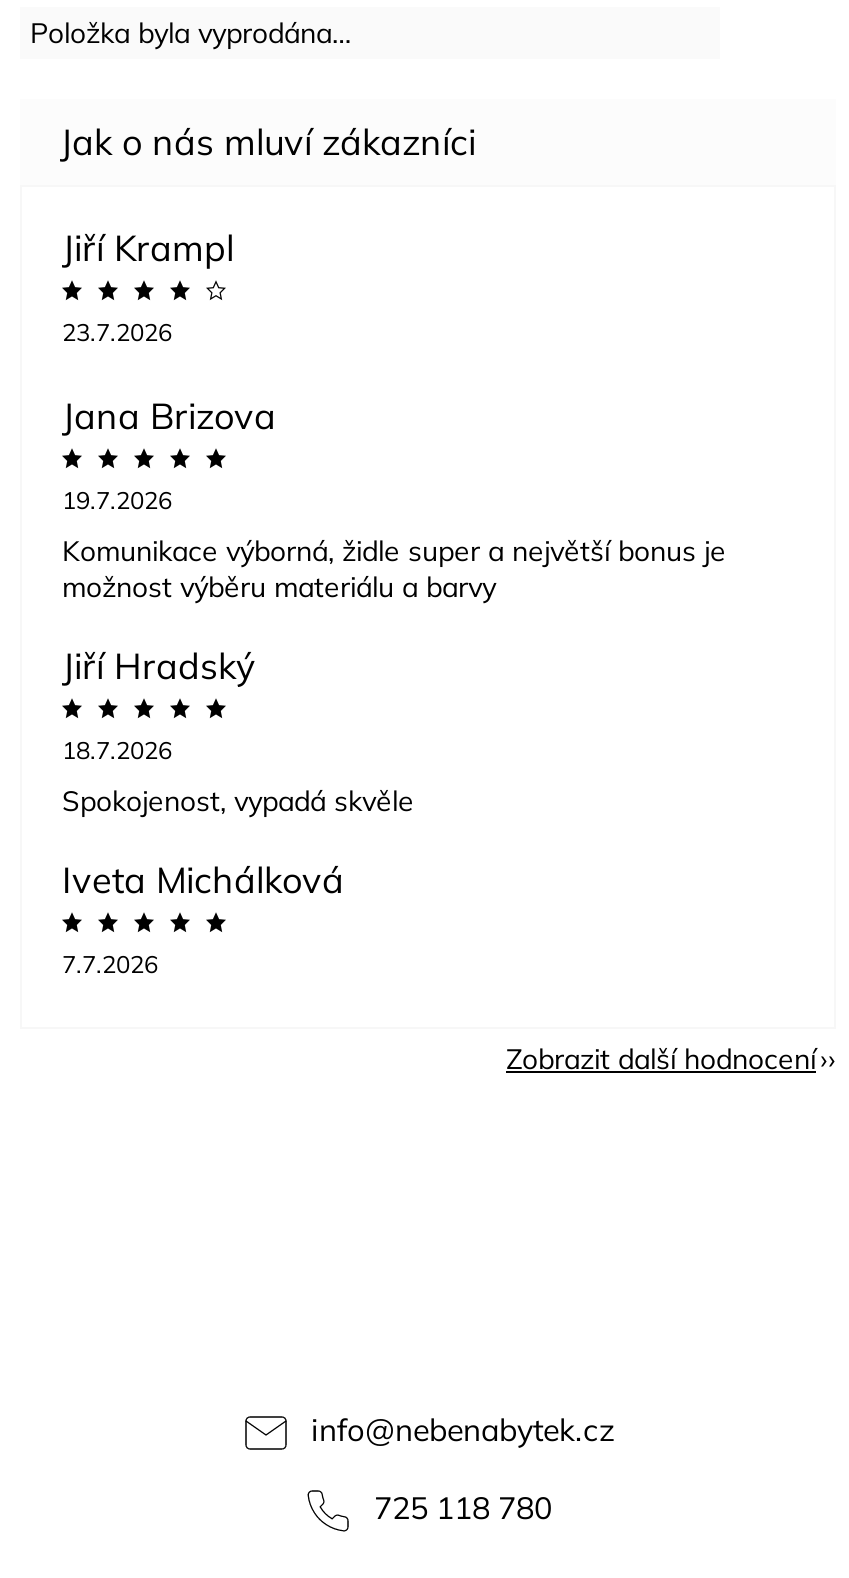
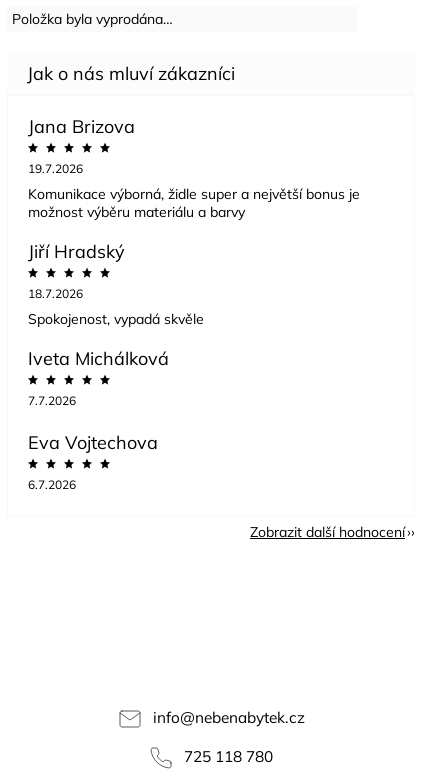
[62,224,234,346] Jiří Krampl | 23.7.2026 -> none
moved [62,392,726,978] -> [28,114,360,407]: Jana Brizova | 19.7.2026 | Komunikace výborná, židle super a největší bonus je | ... | Iveta Michálková | 7.7.2026
none -> [28,430,158,491] Eva Vojtechova | 6.7.2026

